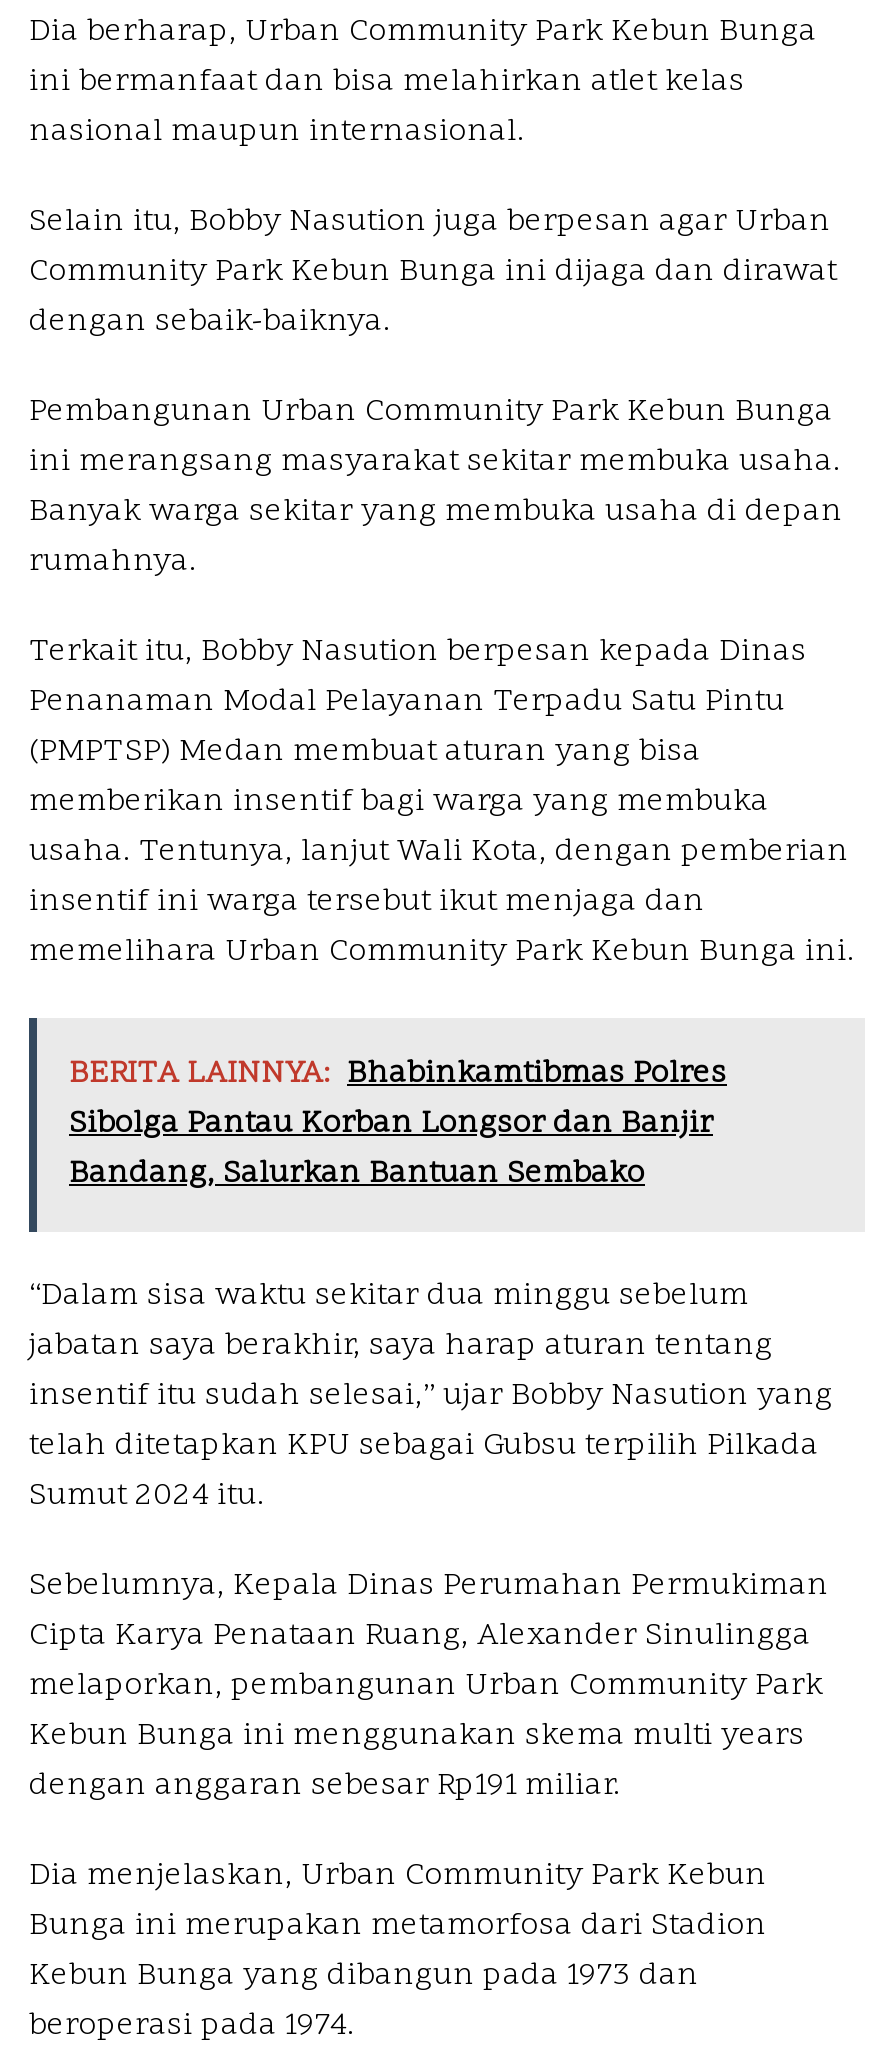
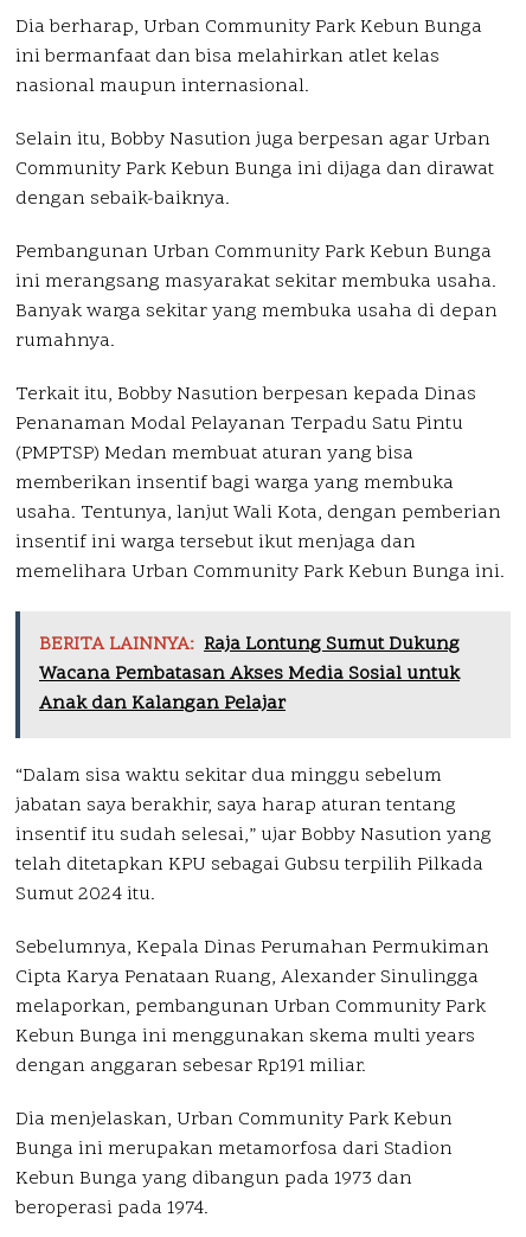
[69,1052,727,1196] BERITA LAINNYA: Bhabinkamtibmas Polres | Sibolga Pantau Korban Longsor dan Banjir | Bandang, Salurkan Bantuan Sembako -> [39,632,460,717] BERITA LAINNYA: Raja Lontung Sumut Dukung | Wacana Pembatasan Akses Media Sosial untuk | Anak dan Kalangan Pelajar

